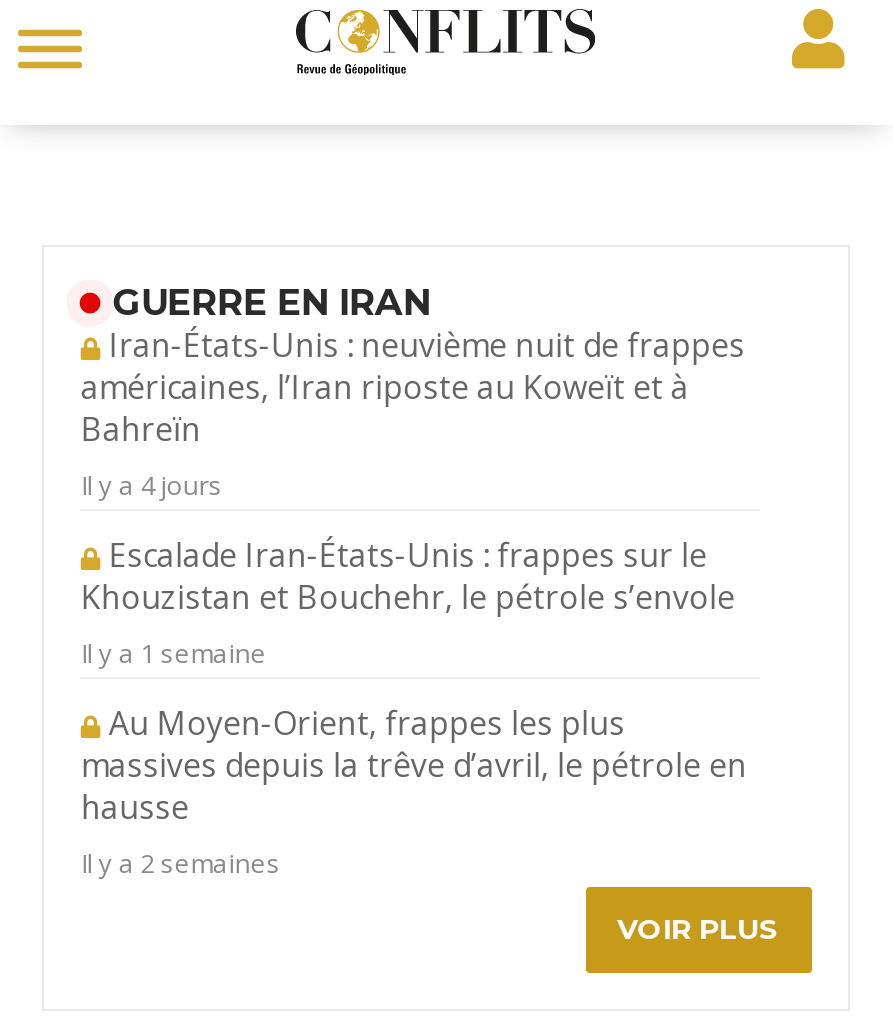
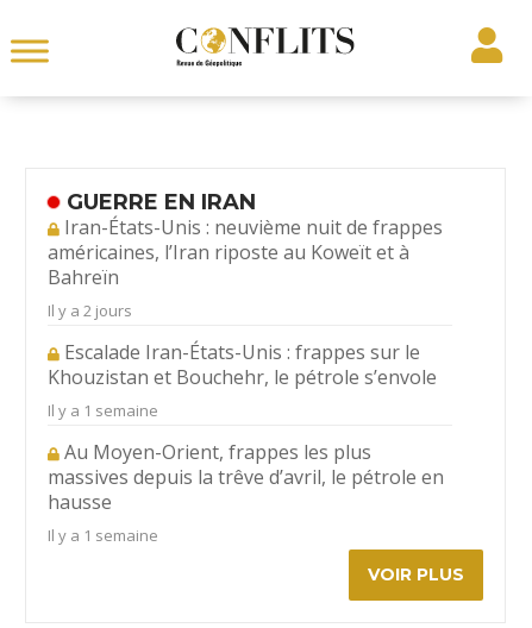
[81,466,223,502] Il y a 4 jours -> [48,299,133,321] Il y a 2 jours
[81,844,281,880] Il y a 2 semaines -> [48,524,159,545] Il y a 1 semaine

